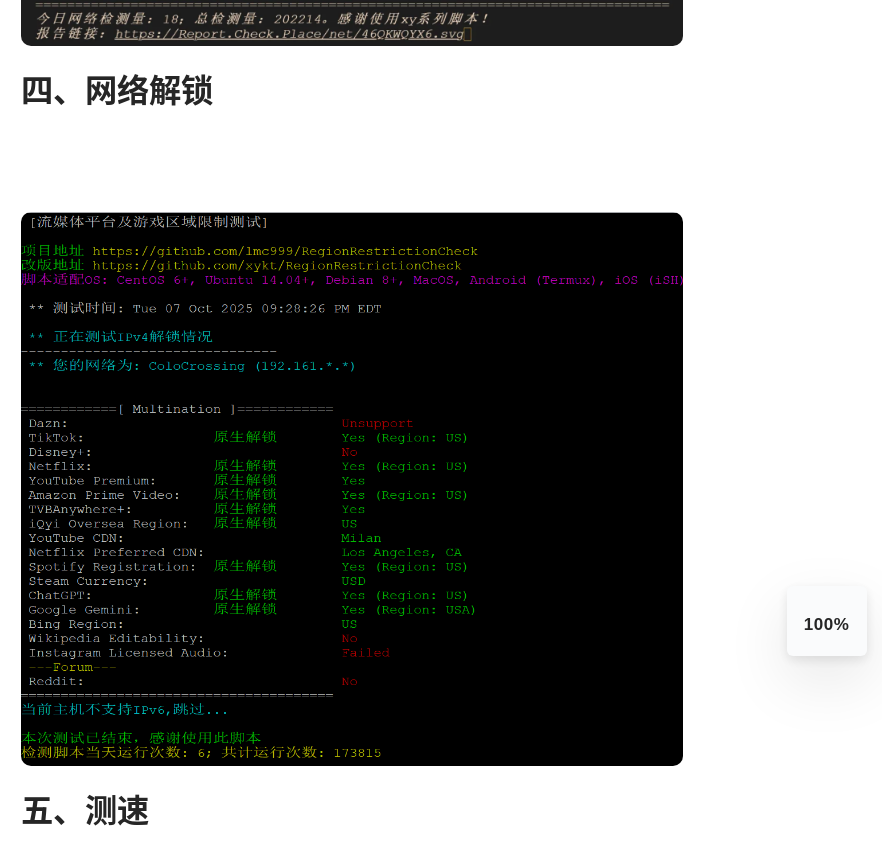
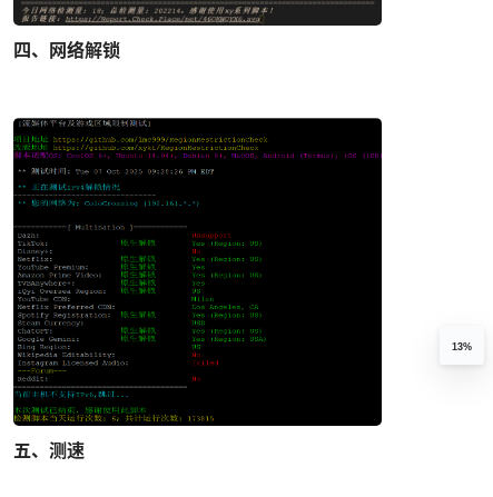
[804,614,850,634] 100% -> [452,341,472,352] 13%

